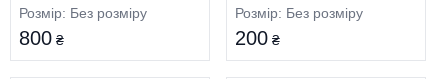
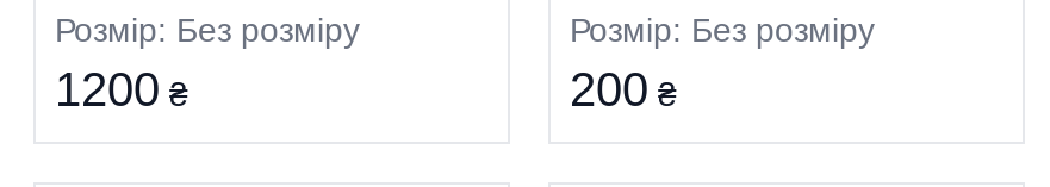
[19,27,64,49] 800 ₴ -> [55,63,188,116] 1200 ₴

